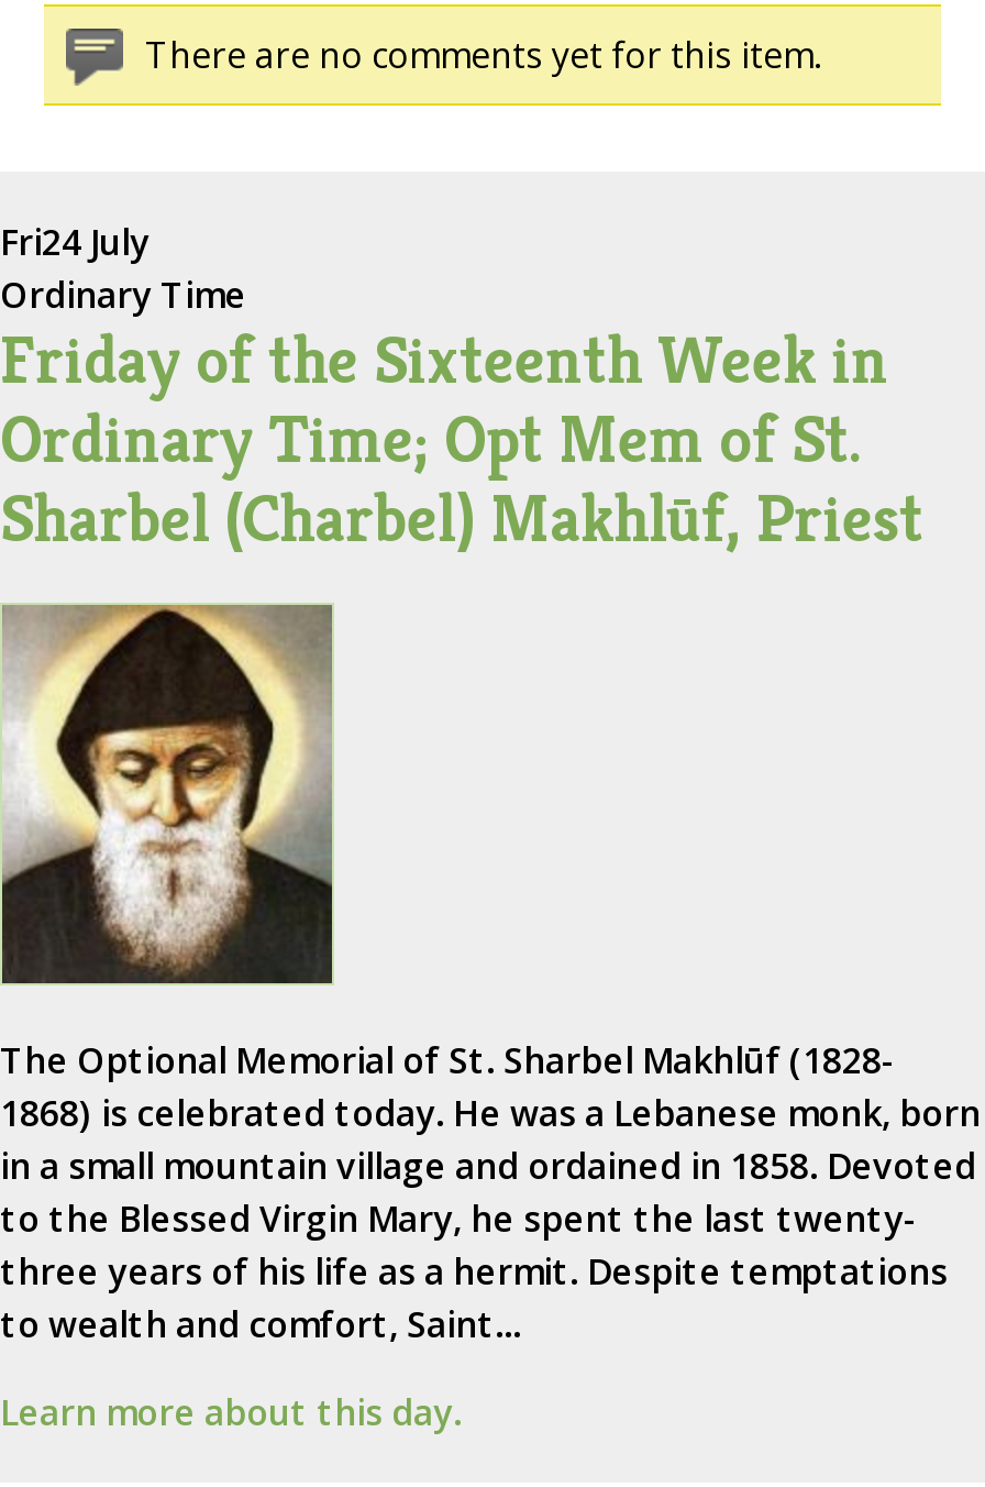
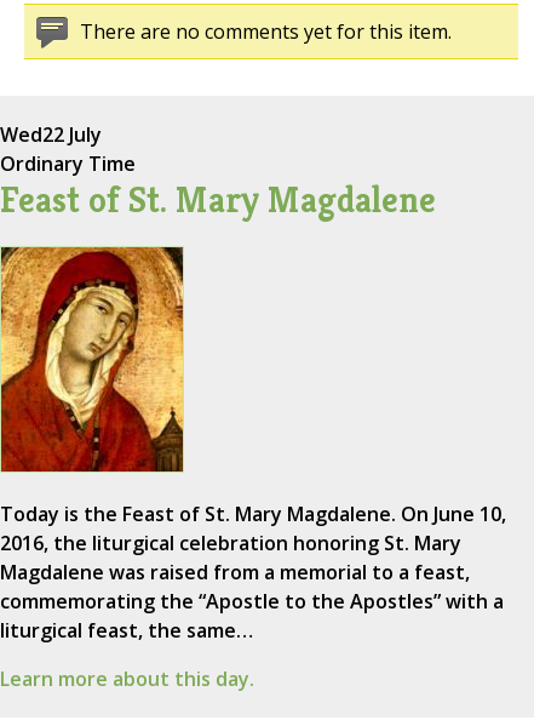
[0,218,150,266] Fri24 July -> [0,121,102,148] Wed22 July
[0,319,923,561] Friday of the Sixteenth Week in | Ordinary Time; Opt Mem of St. | Sharbel (Charbel) Makhlūf, Priest -> [0,177,436,223] Feast of St. Mary Magdalene
[7,603,334,891] [image] -> [4,320,184,463] [image]
[0,1037,981,1349] The Optional Memorial of St. Sharbel Makhlūf (1828- | 1868) is celebrated today. He was a Lebanese monk, born | in a small mountain village and ordained in 1858. Devoted | to the Blessed Virgin Mary, he spent the last twenty- | three years of his life as a hermit. Despite temptations | to wealth and comfort, Saint… -> [0,501,506,644] Today is the Feast of St. Mary Magdalene. On June 10, | 2016, the liturgical celebration honoring St. Mary | Magdalene was raised from a memorial to a feast, | commemorating the “Apostle to the Apostles” with a | liturgical feast, the same…

